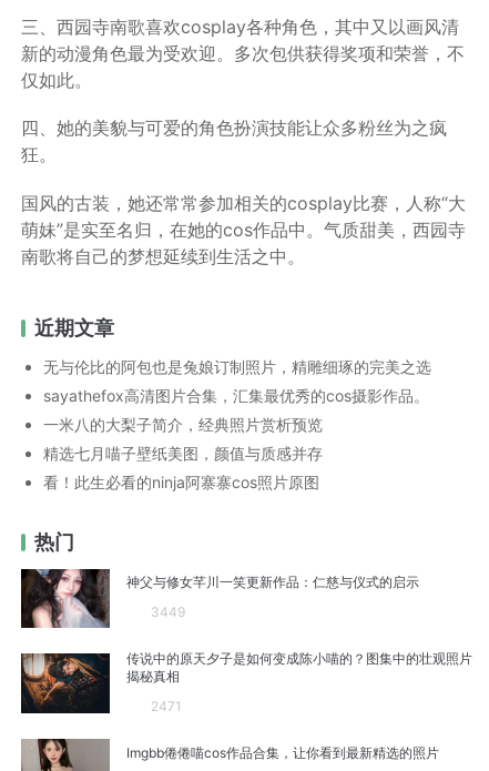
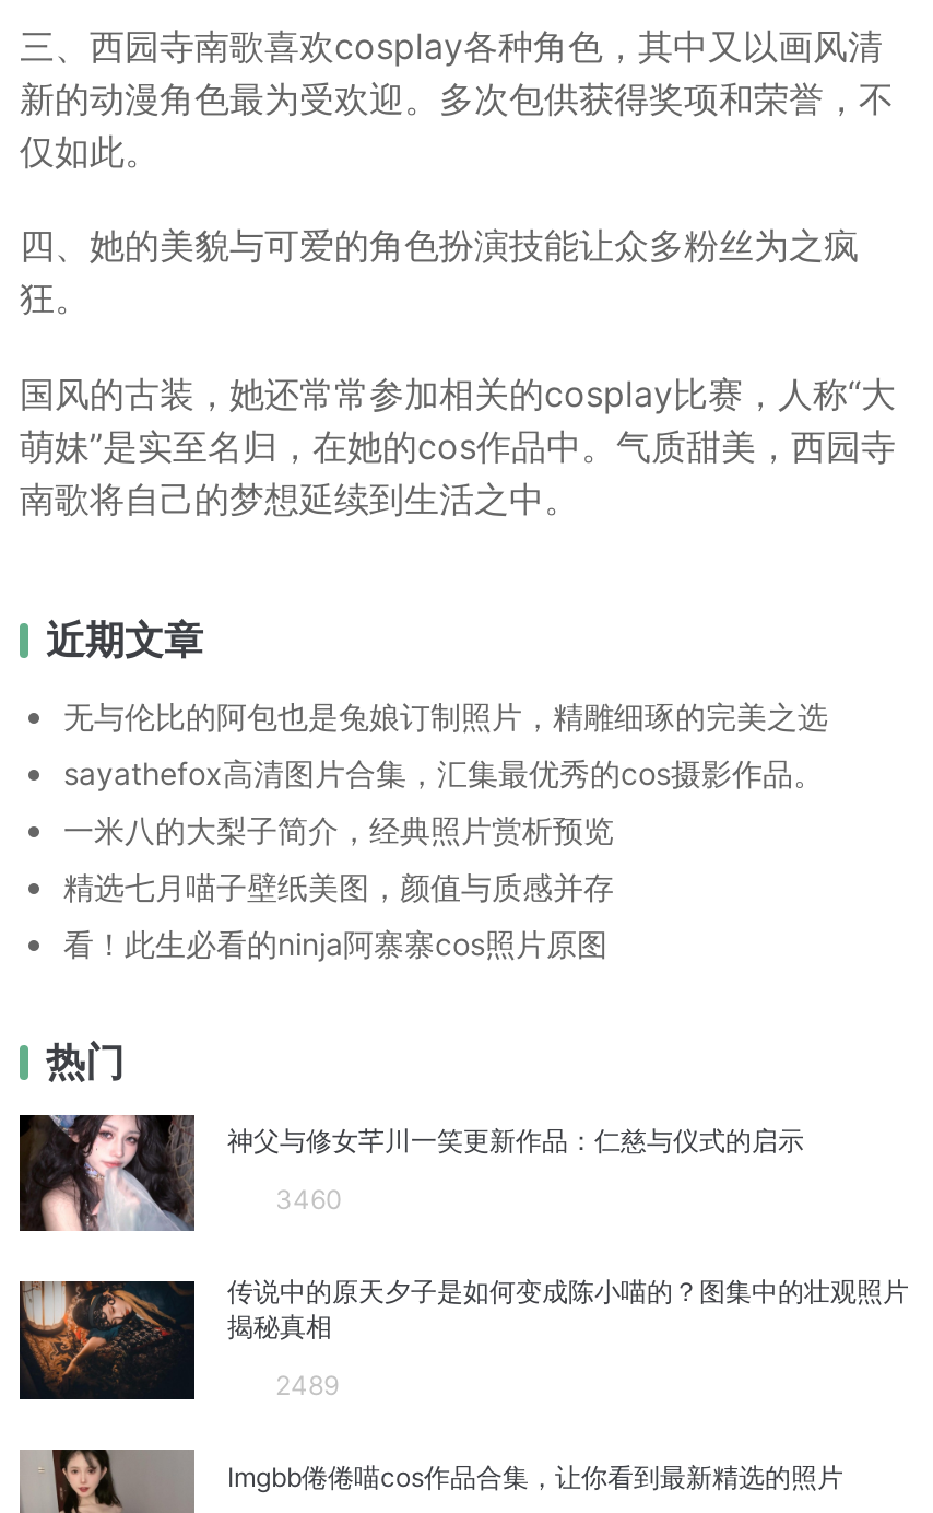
[151,604,185,621] 3449 -> [275,1184,343,1217] 3460
[151,698,182,714] 2471 -> [275,1369,339,1401] 2489

